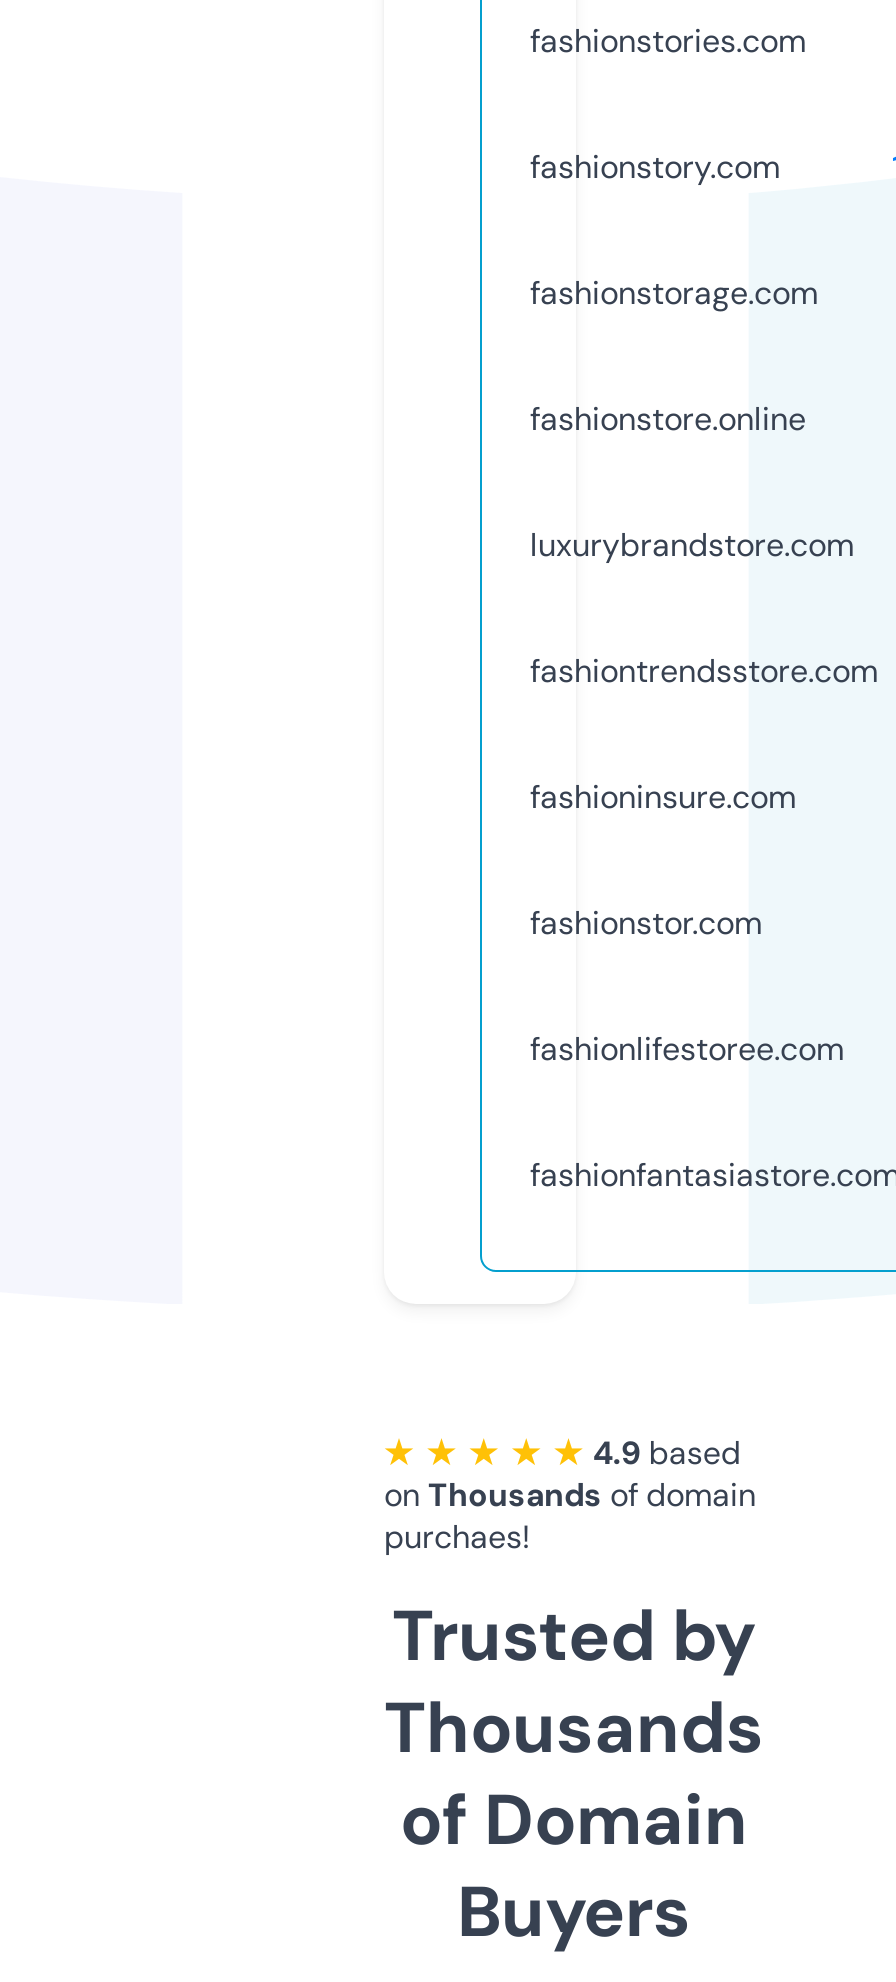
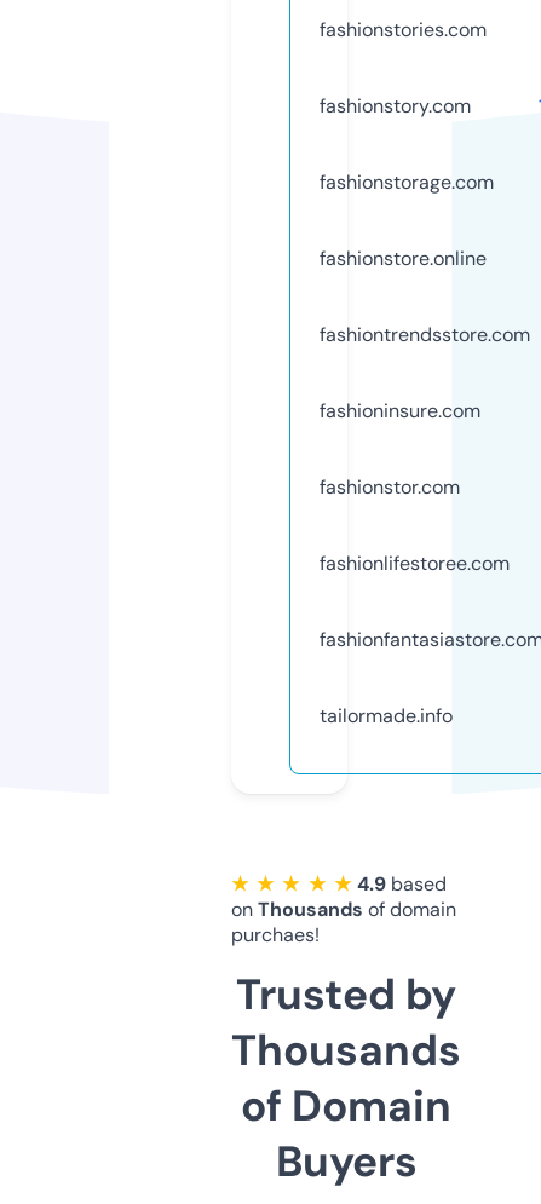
[530,524,854,566] luxurybrandstore.com -> none
moved [530,650,878,1070] -> [320,322,530,576]: fashiontrendsstore.com | fashioninsure.com | fashionstor.com | fashionlifestoree.com
none -> [320,703,453,728] tailormade.info

